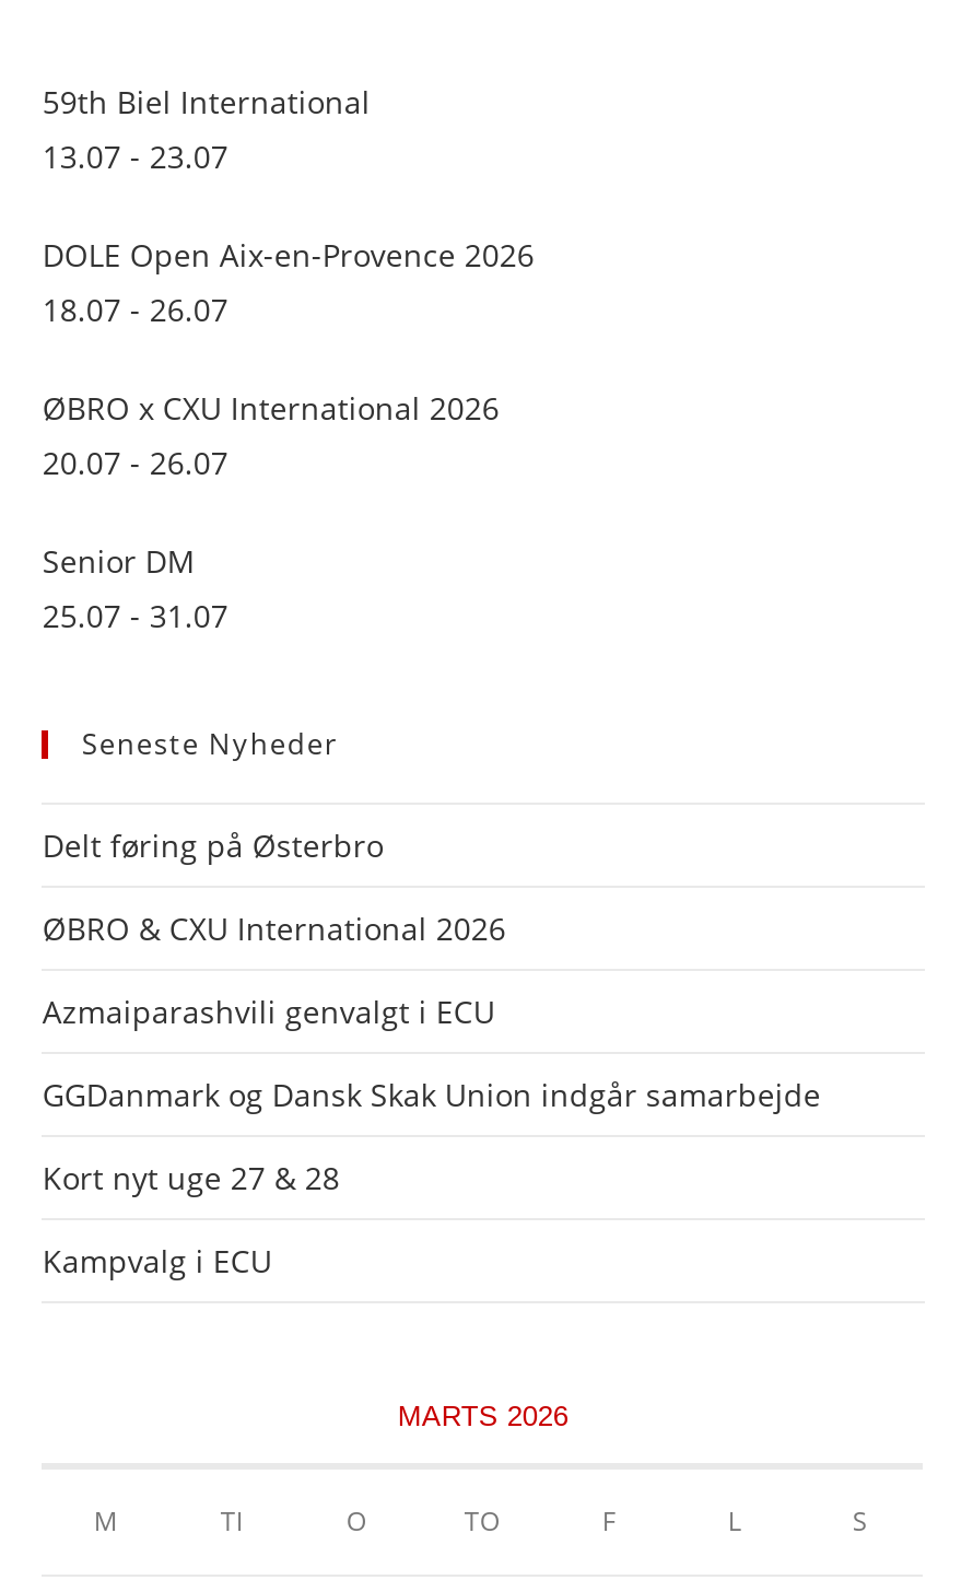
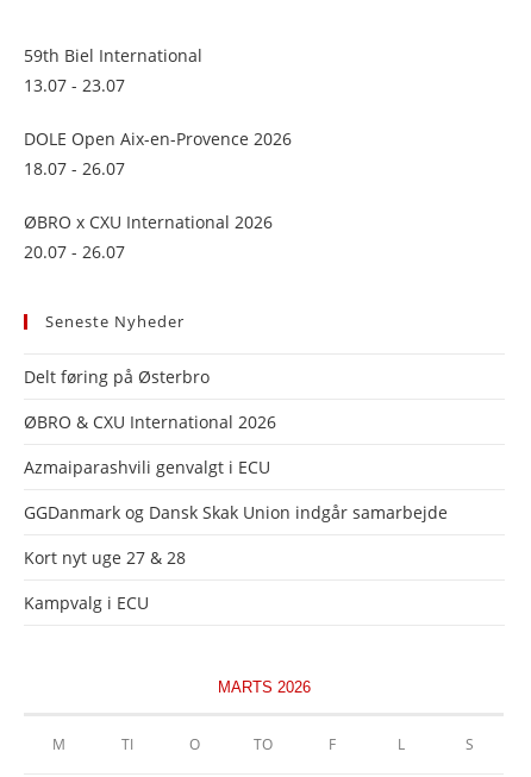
[42,540,228,636] Senior DM | 25.07 - 31.07 -> none

